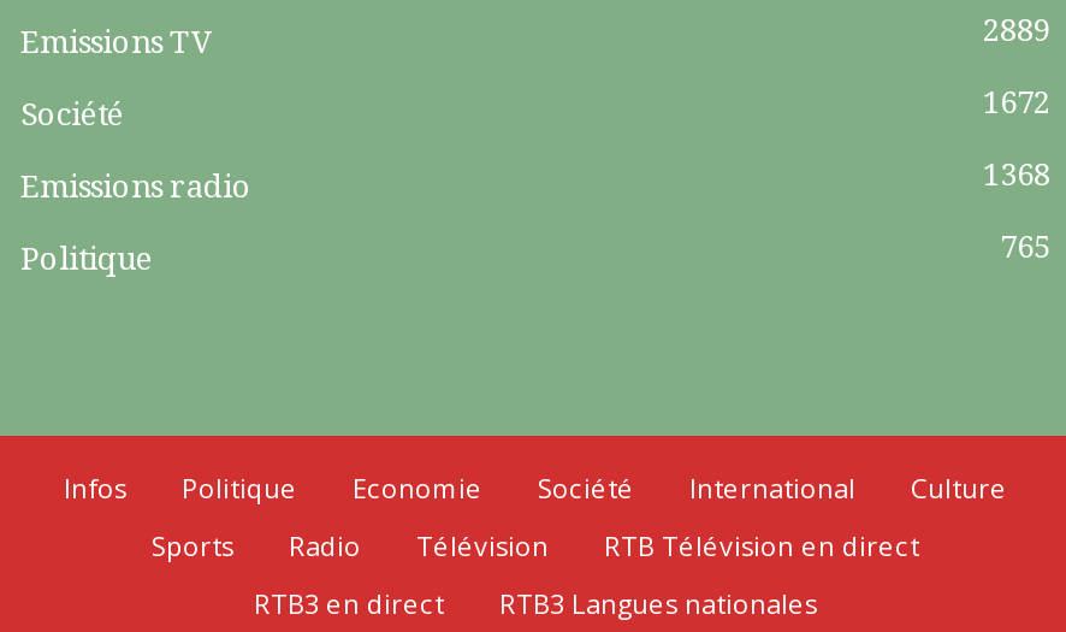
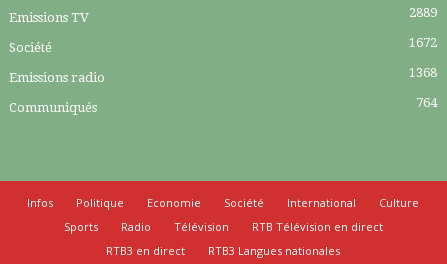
[20,229,1050,277] Politique | 765 -> [9,95,437,115] Communiqués | 764

